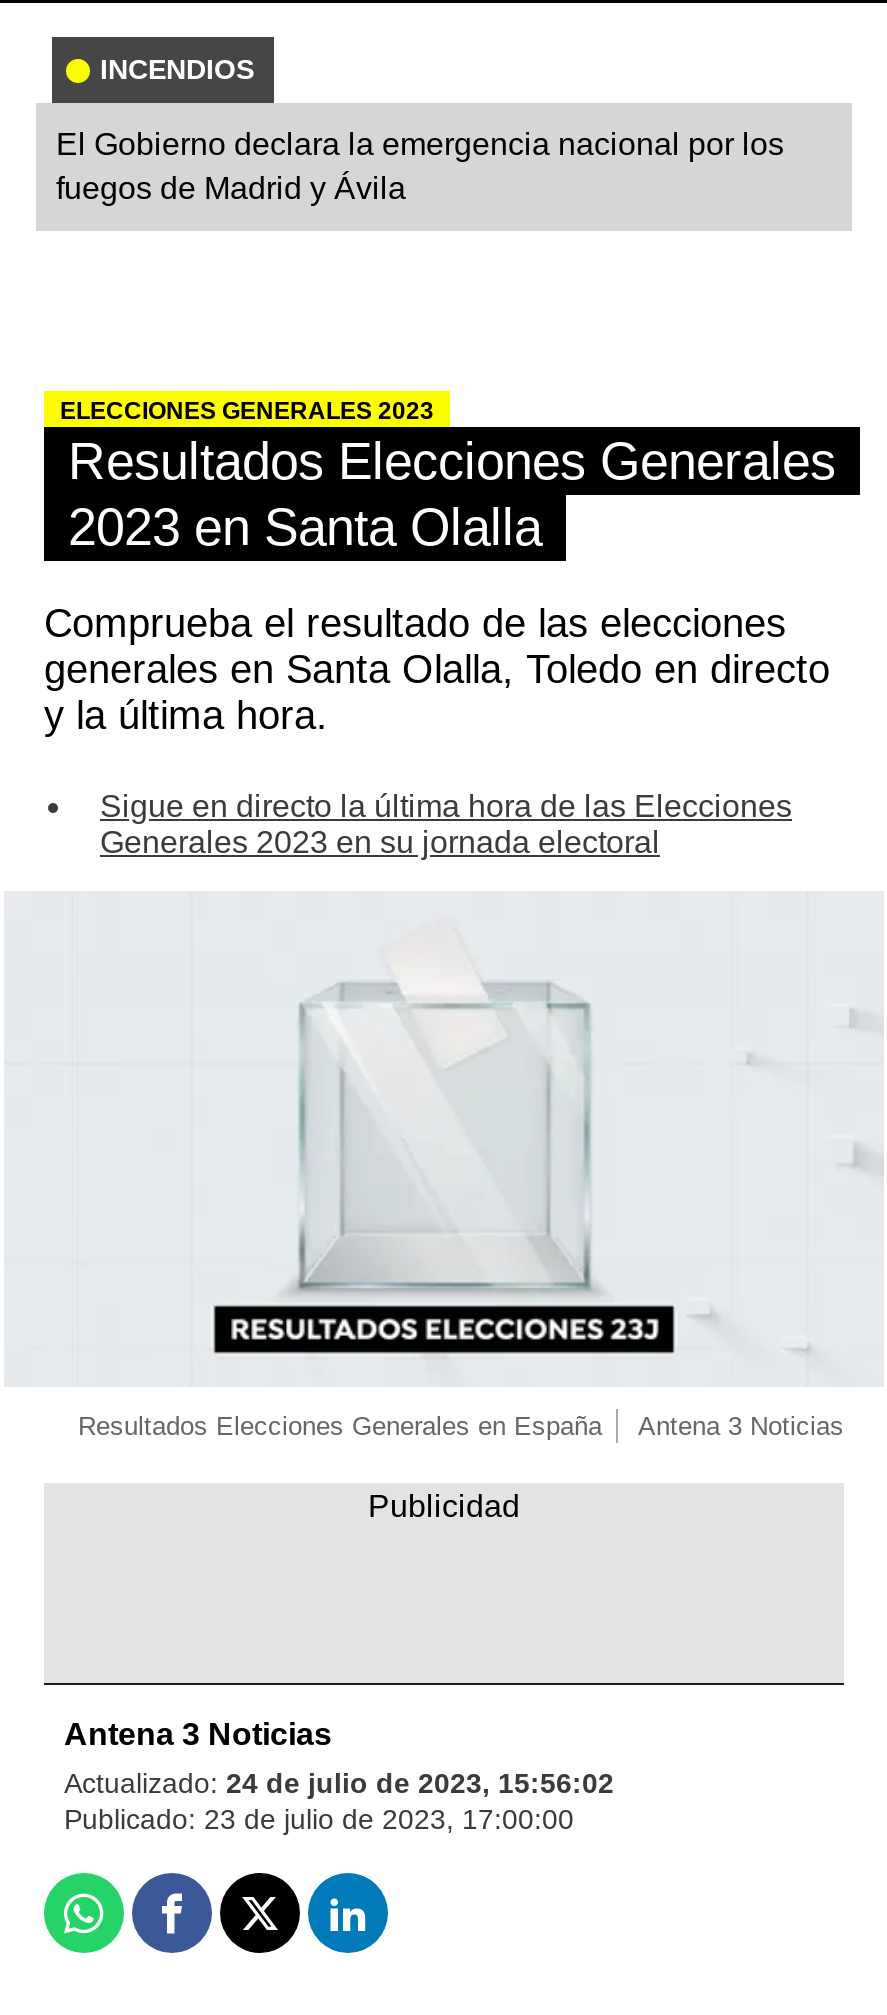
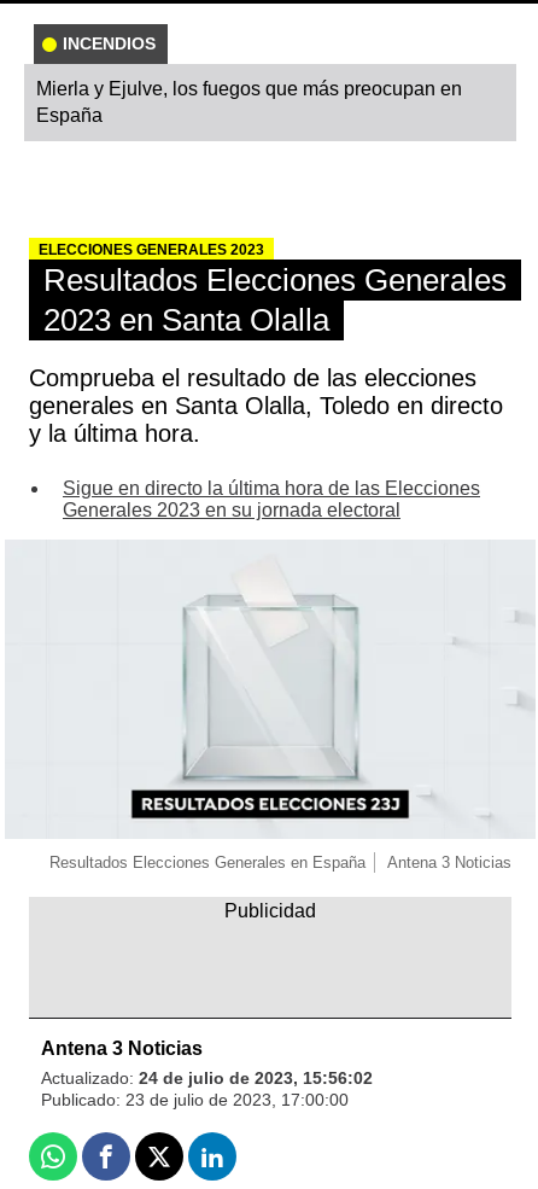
[56,127,784,205] El Gobierno declara la emergencia nacional por los | fuegos de Madrid y Ávila -> [36,78,462,126] Mierla y Ejulve, los fuegos que más preocupan en | España

